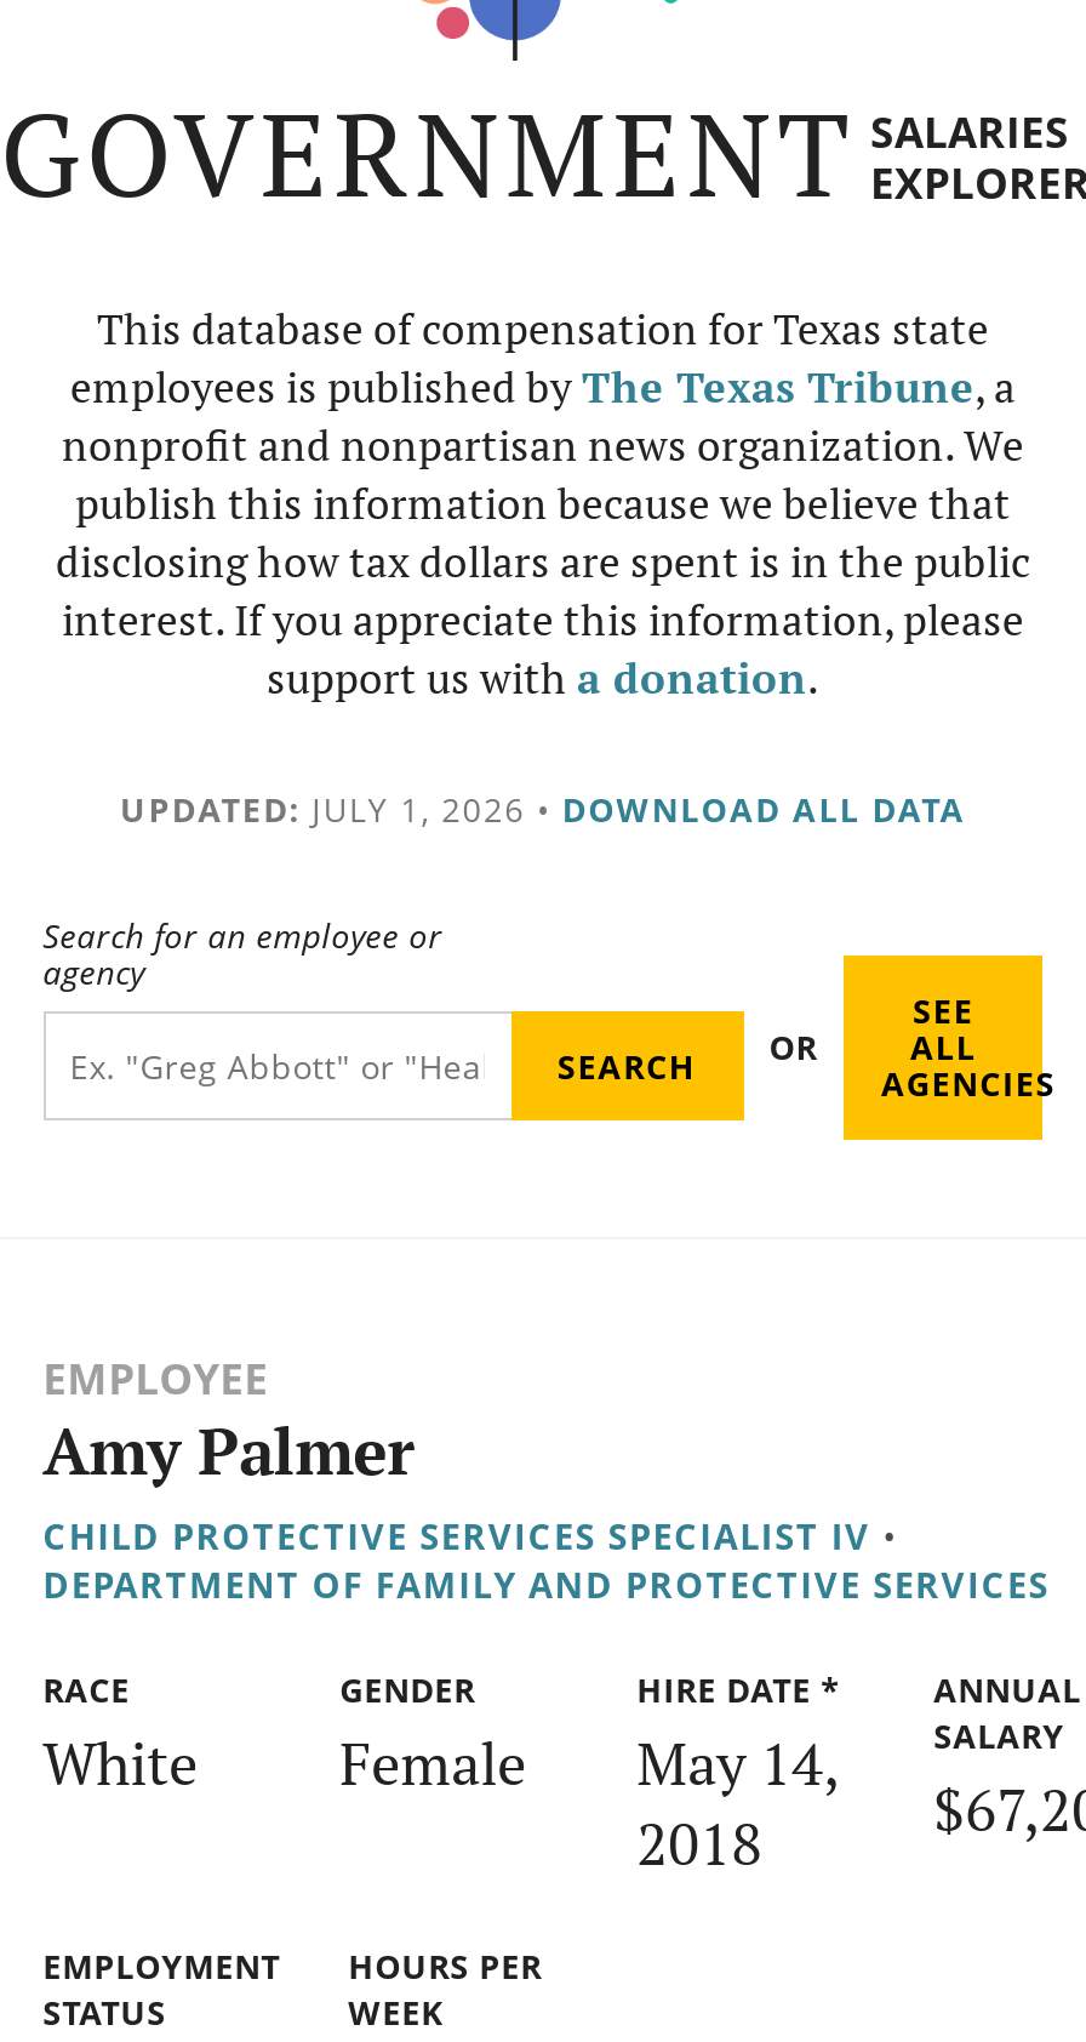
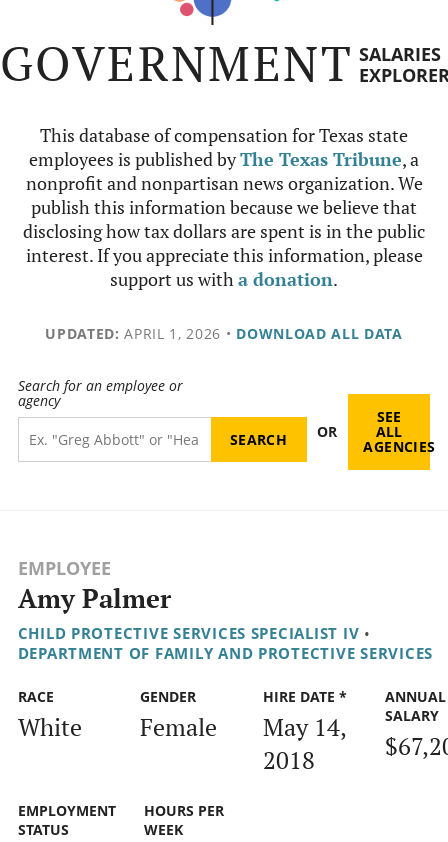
[120,786,966,832] UPDATED: JULY 1, 2026 • DOWNLOAD ALL DATA -> [45,324,403,343] UPDATED: APRIL 1, 2026 • DOWNLOAD ALL DATA

